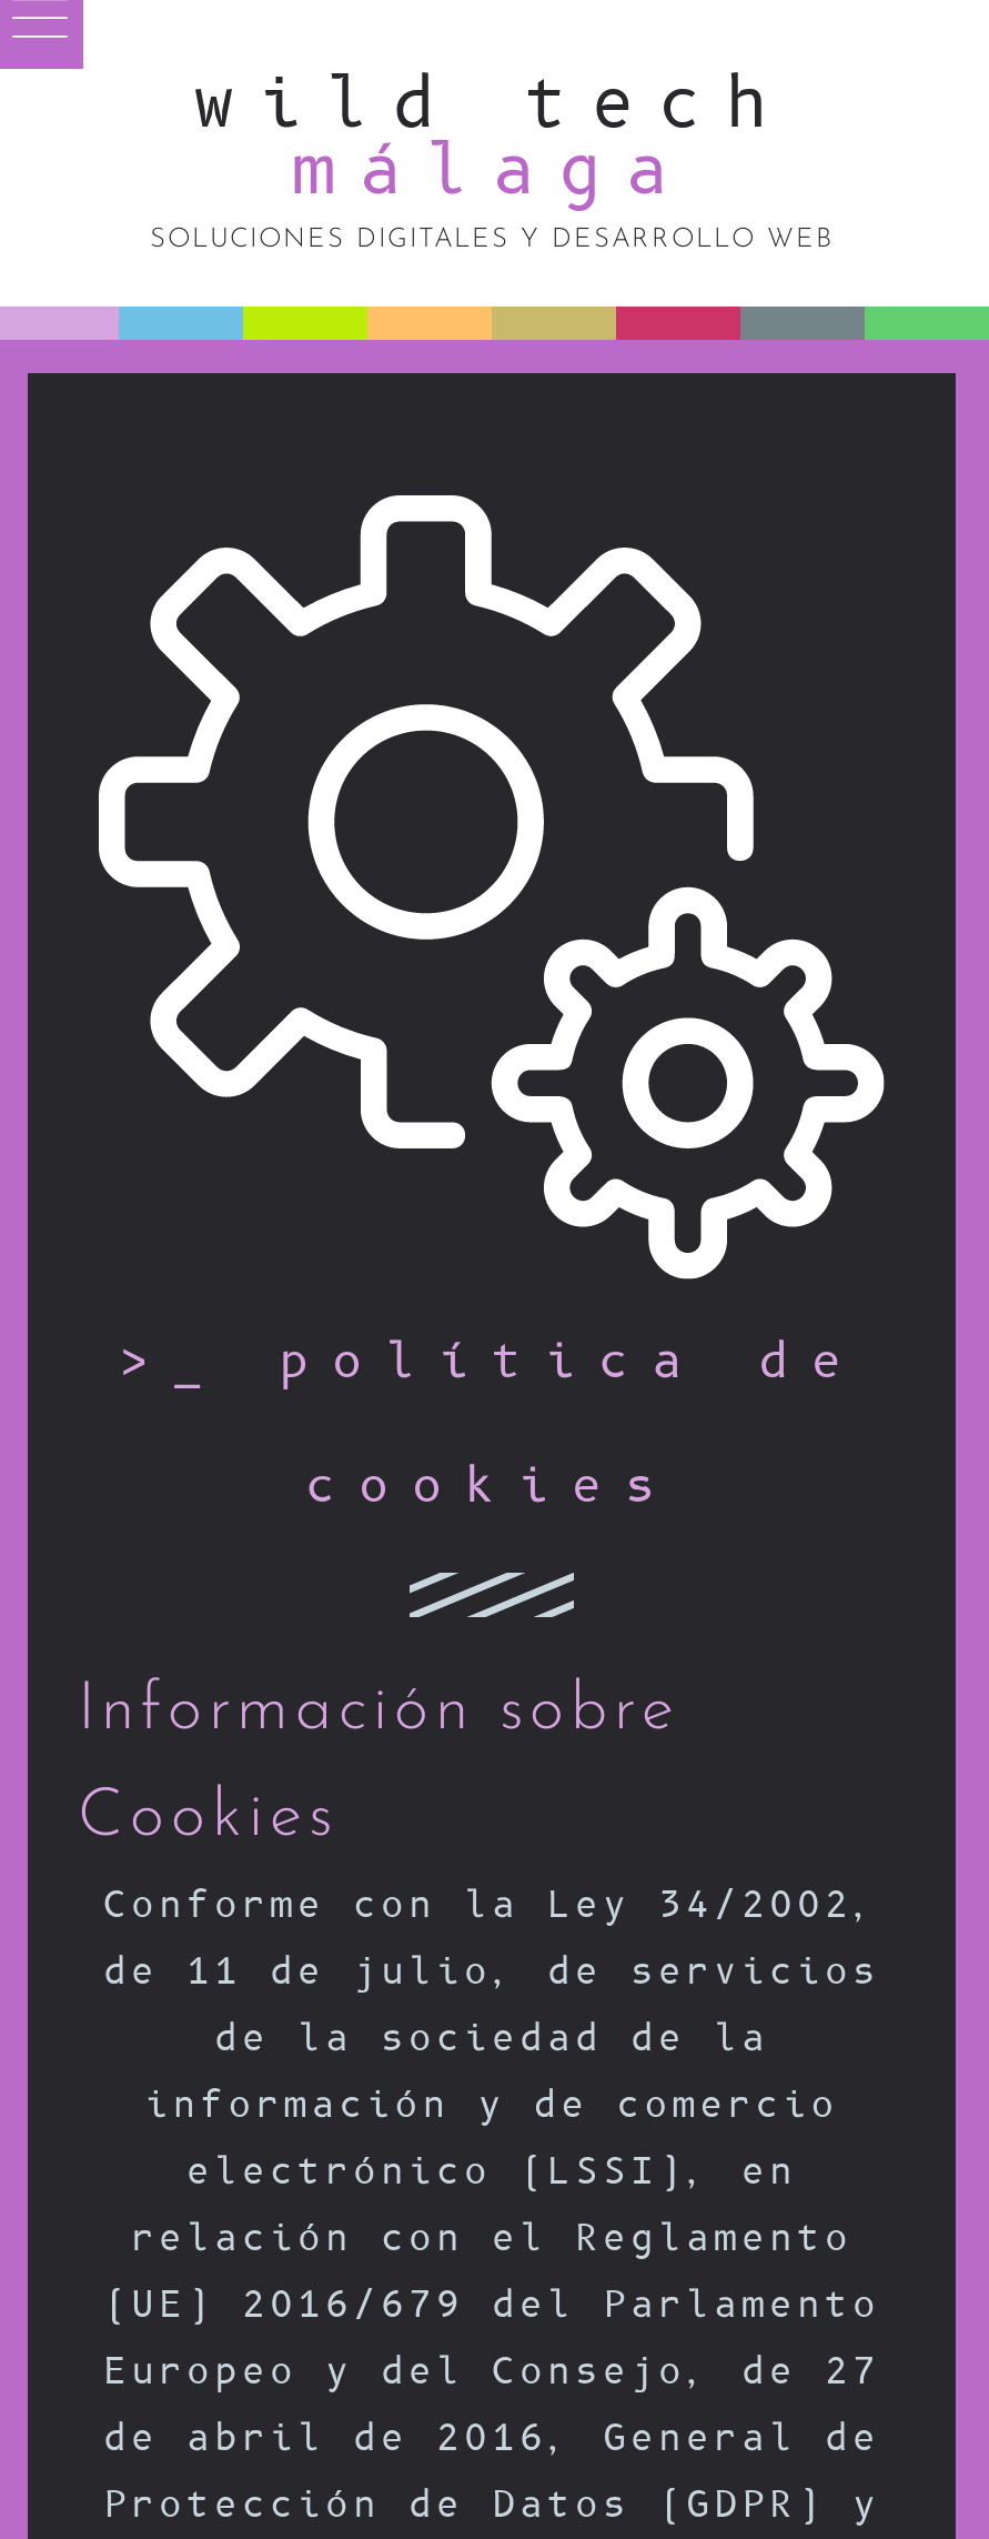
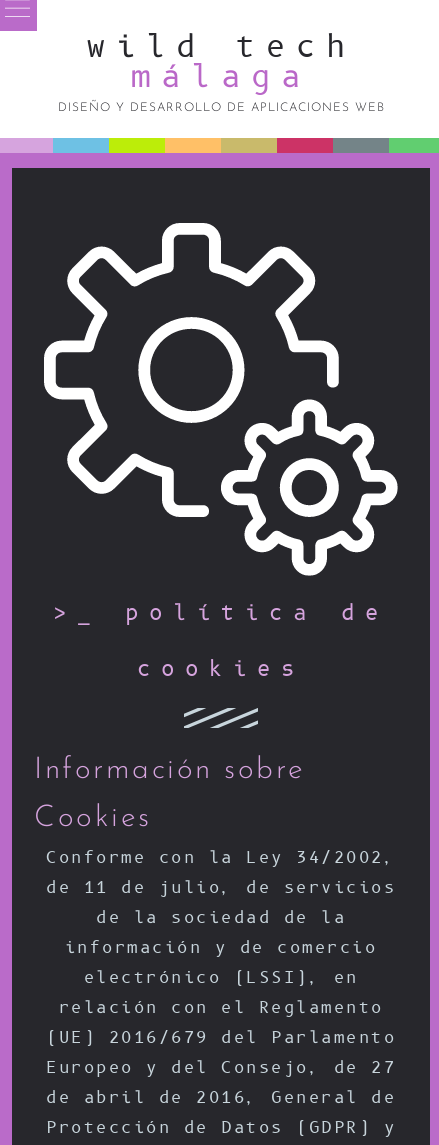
[150,226,834,253] SOLUCIONES DIGITALES Y DESARROLLO WEB -> [57,102,384,114] DISEÑO Y DESARROLLO DE APLICACIONES WEB

